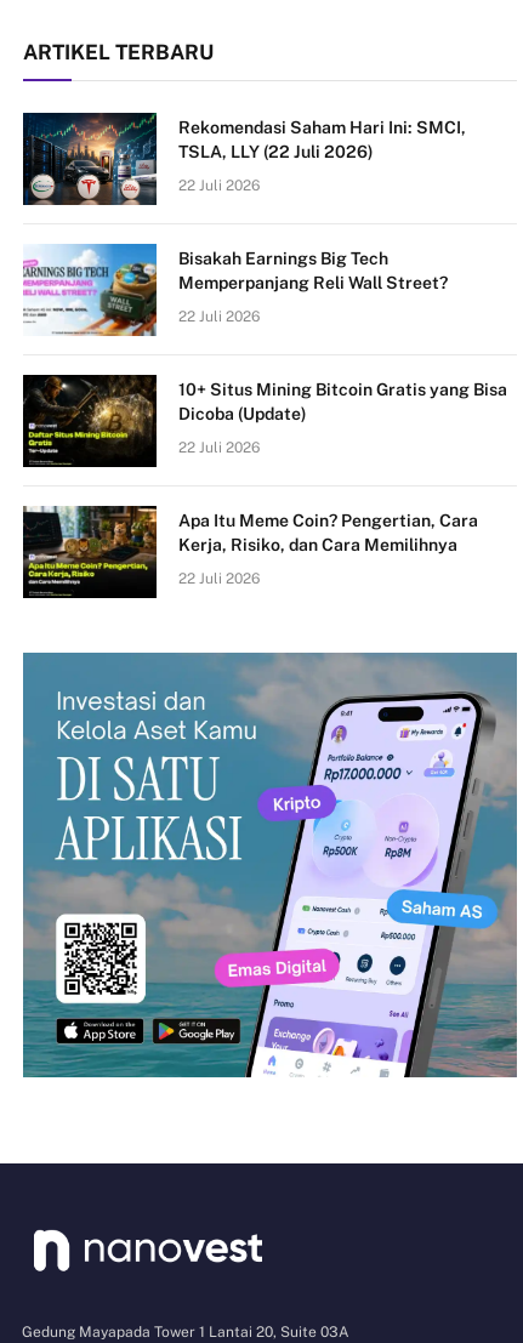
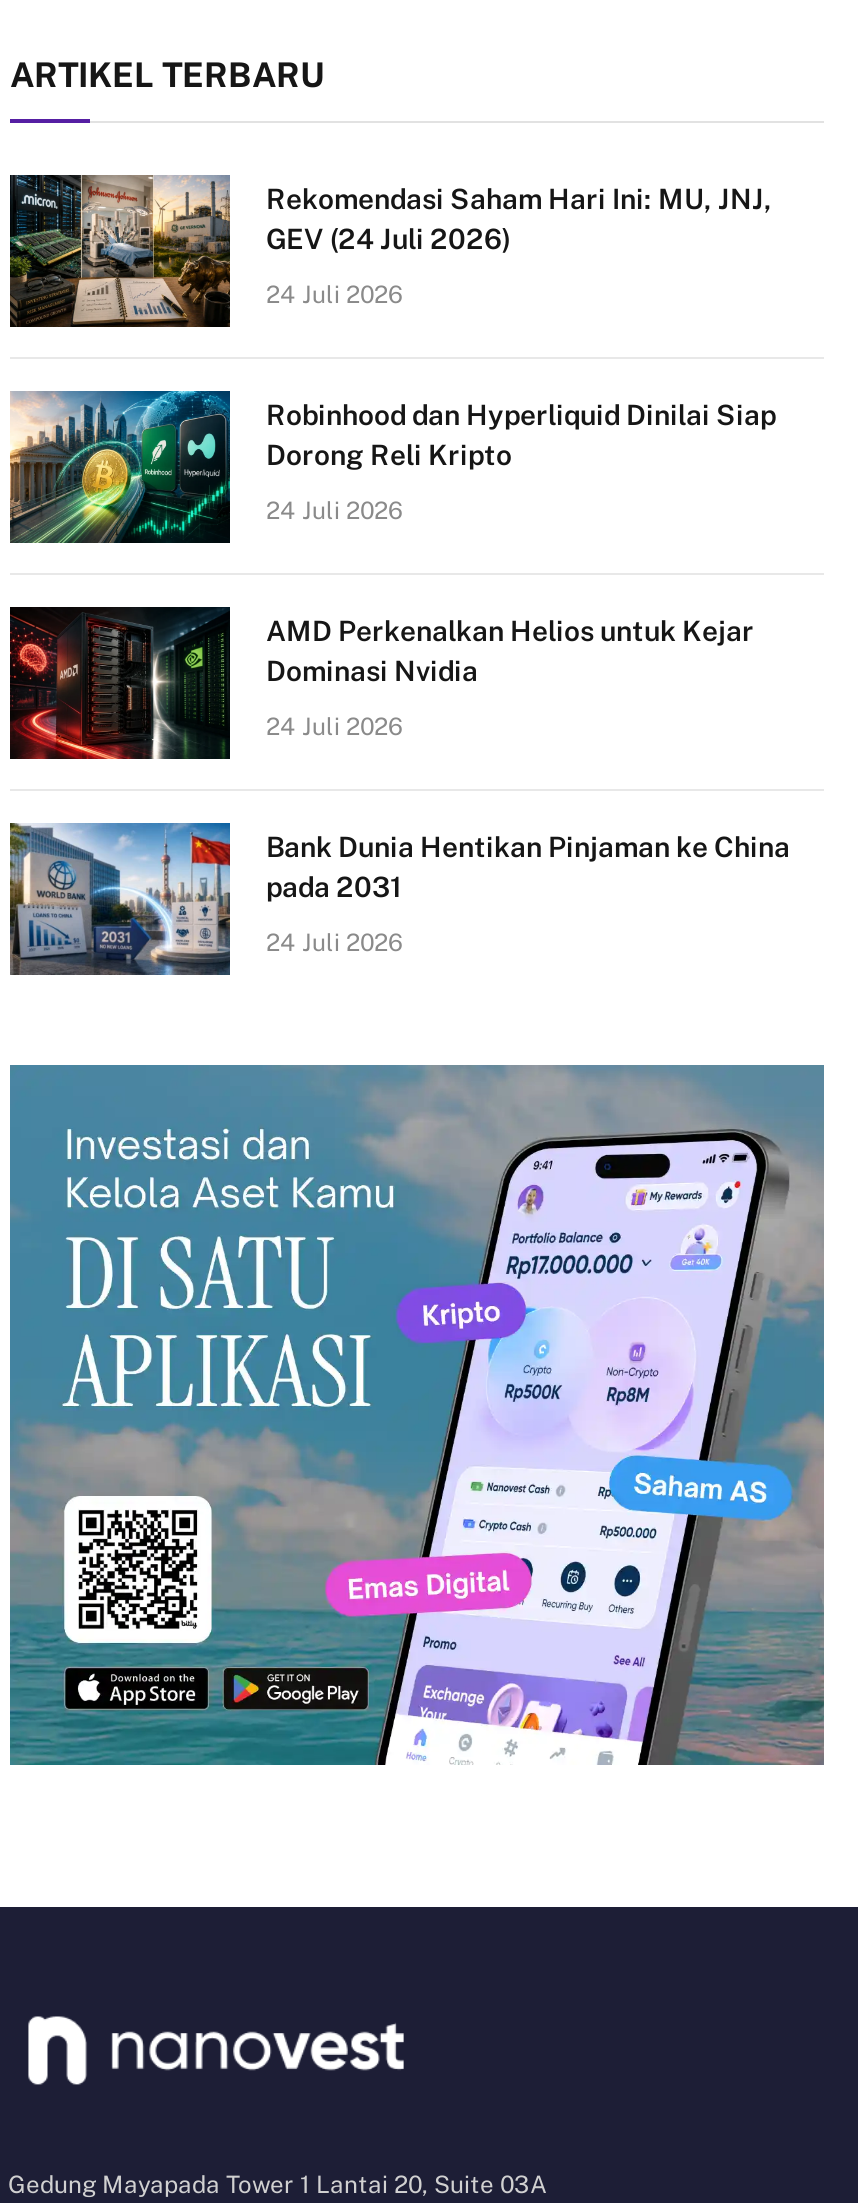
[23,112,466,206] [image] | Rekomendasi Saham Hari Ini: SMCI, | TSLA, LLY (22 Juli 2026) -> [10,173,772,327] [image] | Rekomendasi Saham Hari Ini: MU, JNJ, | GEV (24 Juli 2026)
[178,177,260,194] 22 Juli 2026 -> [266,280,402,308] 24 Juli 2026
[22,243,448,337] [image] | Bisakah Earnings Big Tech | Memperpanjang Reli Wall Street? -> [8,389,776,545] [image] | Robinhood dan Hyperliquid Dinilai Siap | Dorong Reli Kripto
[178,308,260,325] 22 Juli 2026 -> [266,496,402,524] 24 Juli 2026
[23,376,507,468] [image] | 10+ Situs Mining Bitcoin Gratis yang Bisa | Dicoba (Update) -> [10,609,754,761] [image] | AMD Perkenalkan Helios untuk Kejar | Dominasi Nvidia
[178,439,260,456] 22 Juli 2026 -> [266,712,402,740] 24 Juli 2026
[22,505,478,599] [image] | Apa Itu Meme Coin? Pengertian, Cara | Kerja, Risiko, dan Cara Memilihnya -> [8,821,790,977] [image] | Bank Dunia Hentikan Pinjaman ke China | pada 2031
[178,570,260,587] 22 Juli 2026 -> [266,928,402,956] 24 Juli 2026

